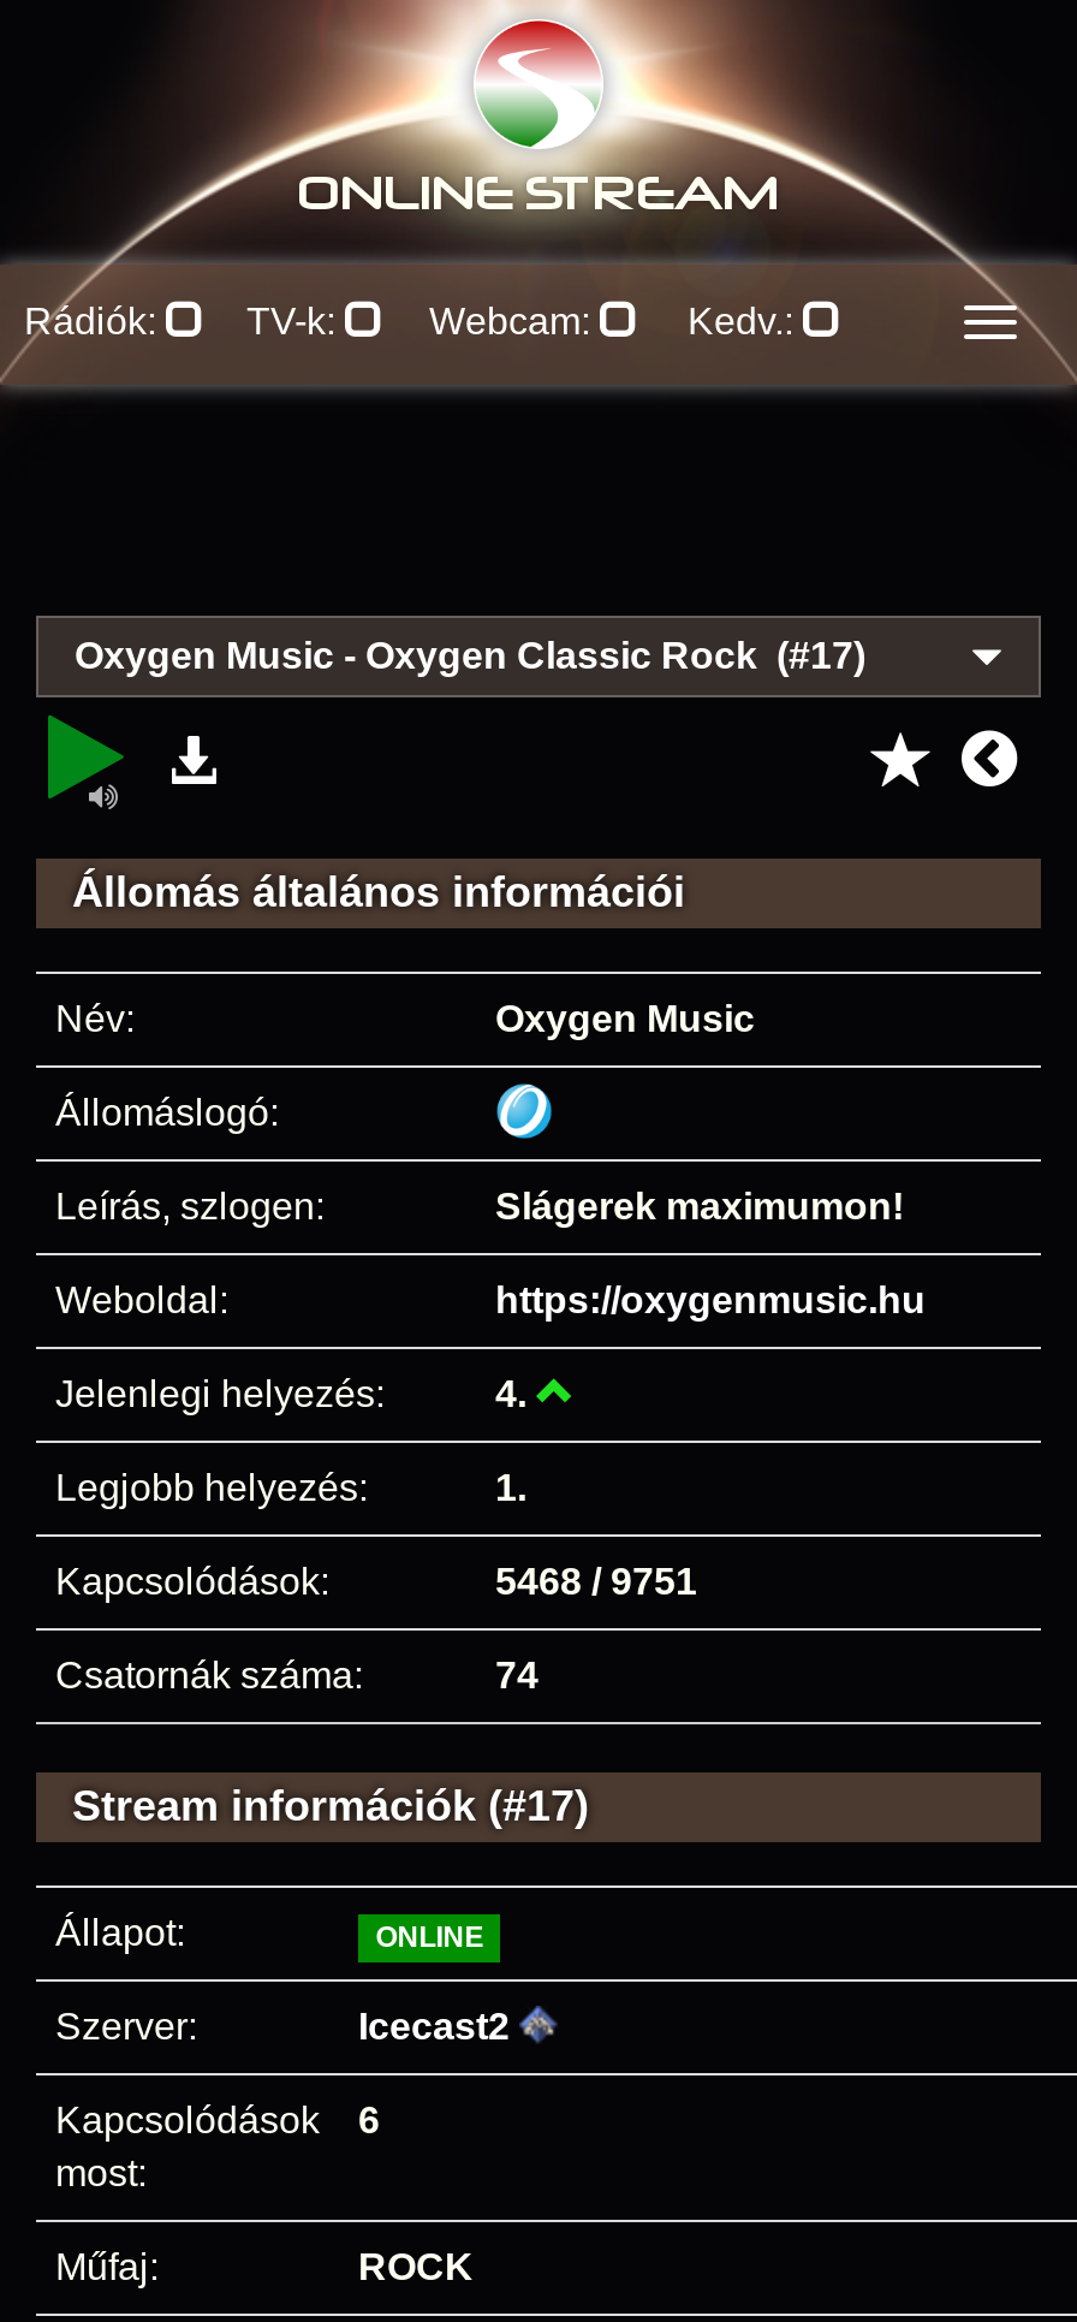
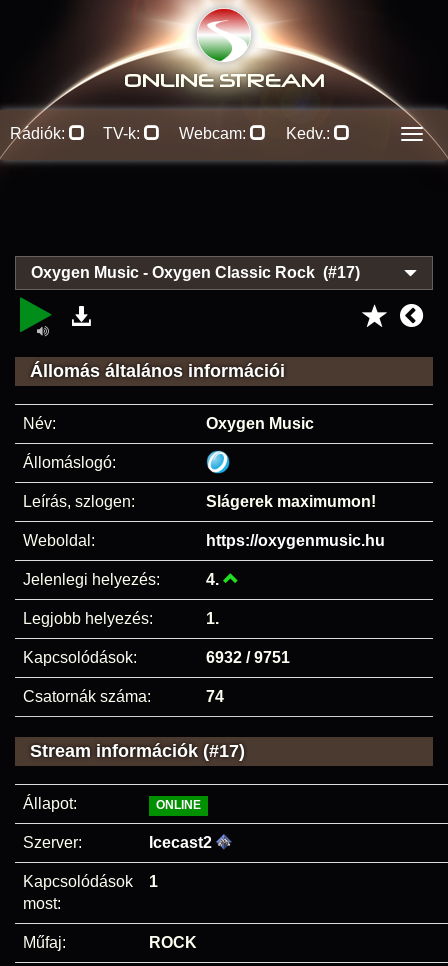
[495,1561,697,1602] 5468 / 9751 -> [206,649,290,666] 6932 / 9751
[55,2100,380,2140] Kapcsolódások 6 -> [23,873,158,890] Kapcsolódások 1

